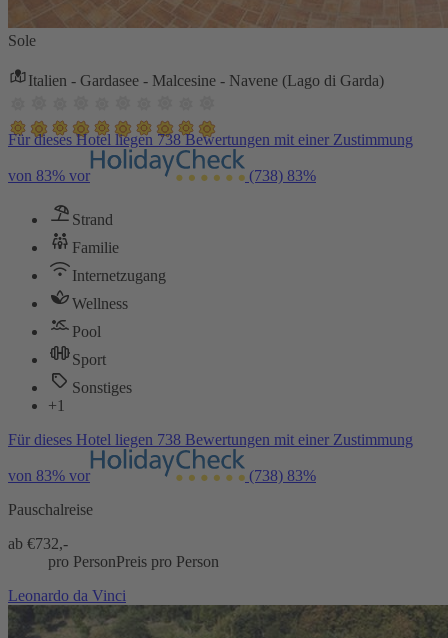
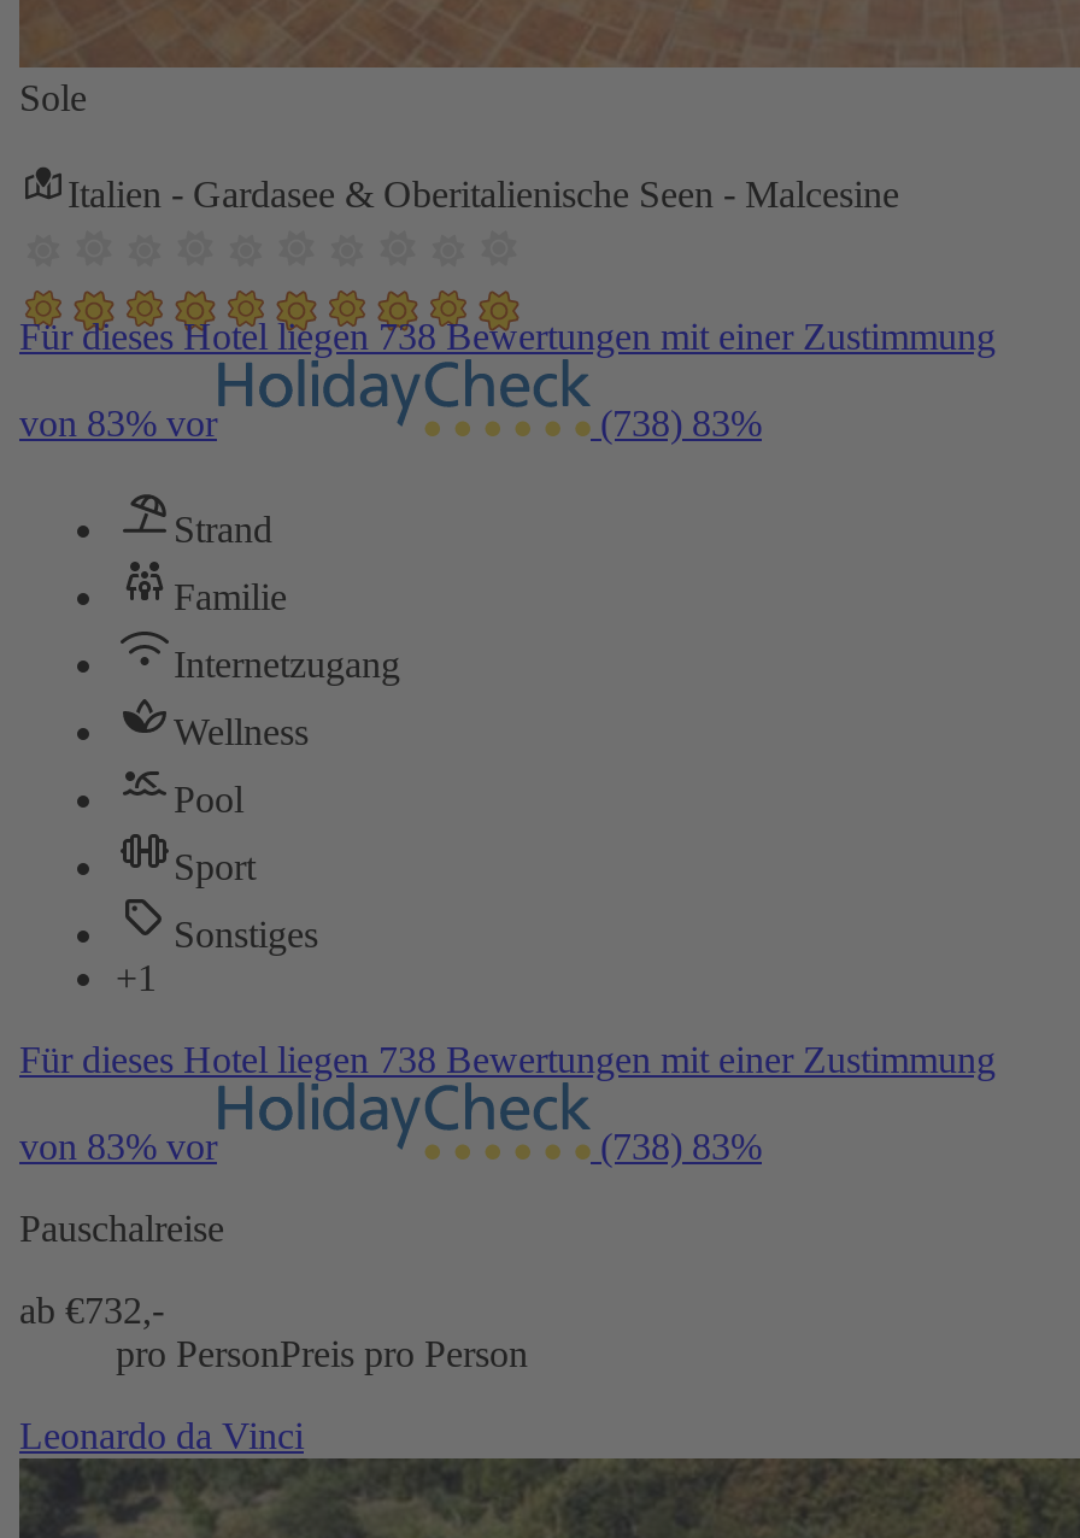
[28,72,384,89] Italien - Gardasee - Malcesine - Navene (Lago di Garda) -> [67,173,899,214] Italien - Gardasee & Oberitalienische Seen - Malcesine

